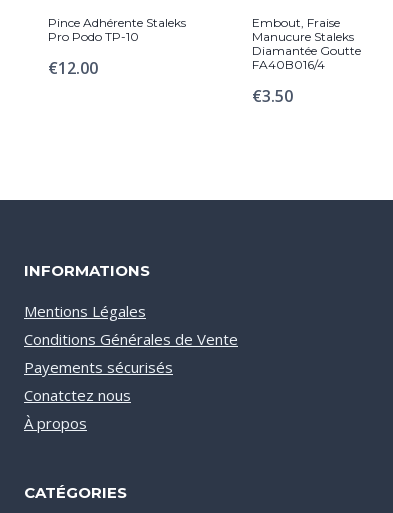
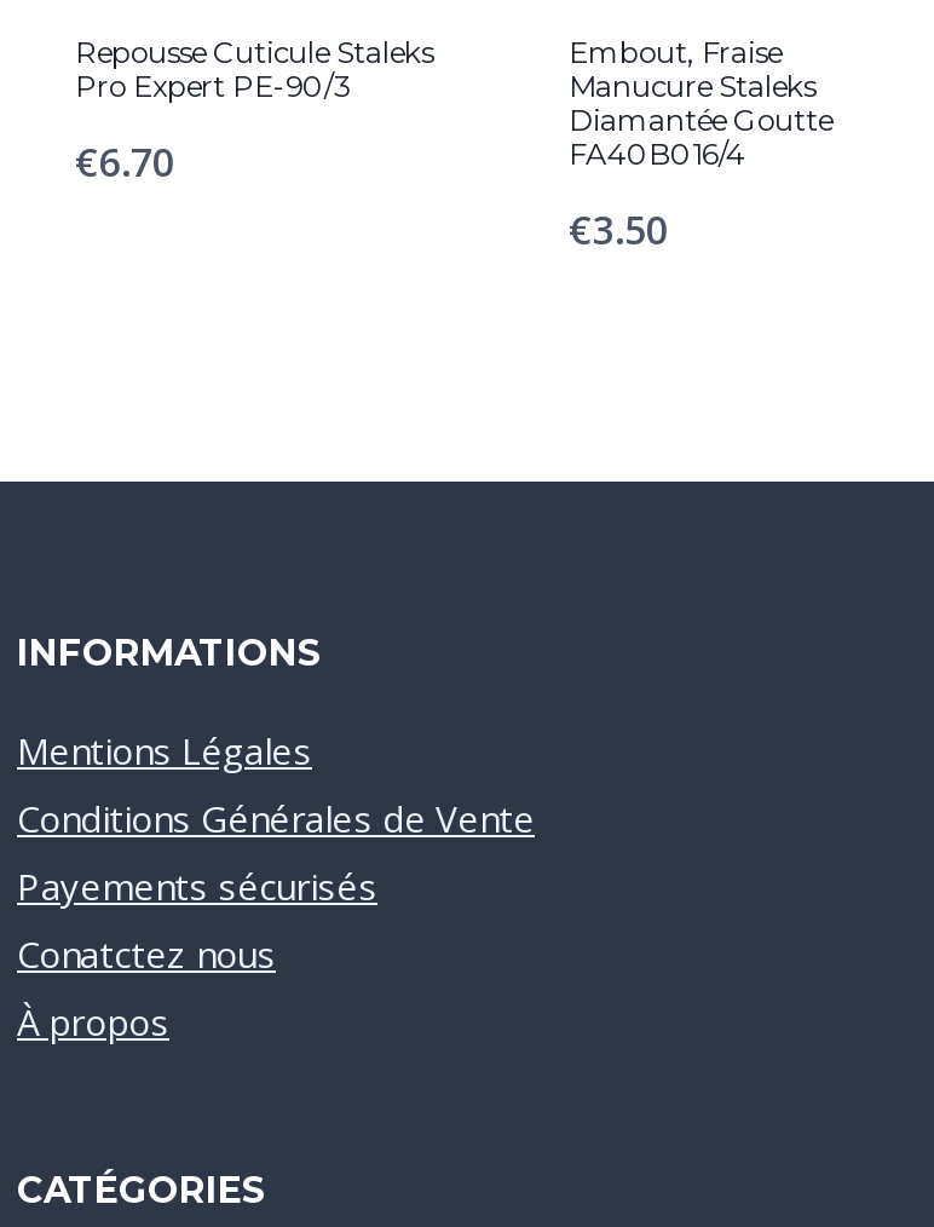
[48,15,186,44] Pince Adhérente Staleks | Pro Podo TP-10 -> [75,33,433,104] Repousse Cuticule Staleks | Pro Expert PE-90/3
[48,57,98,79] €12.00 -> [75,135,174,188] €6.70

